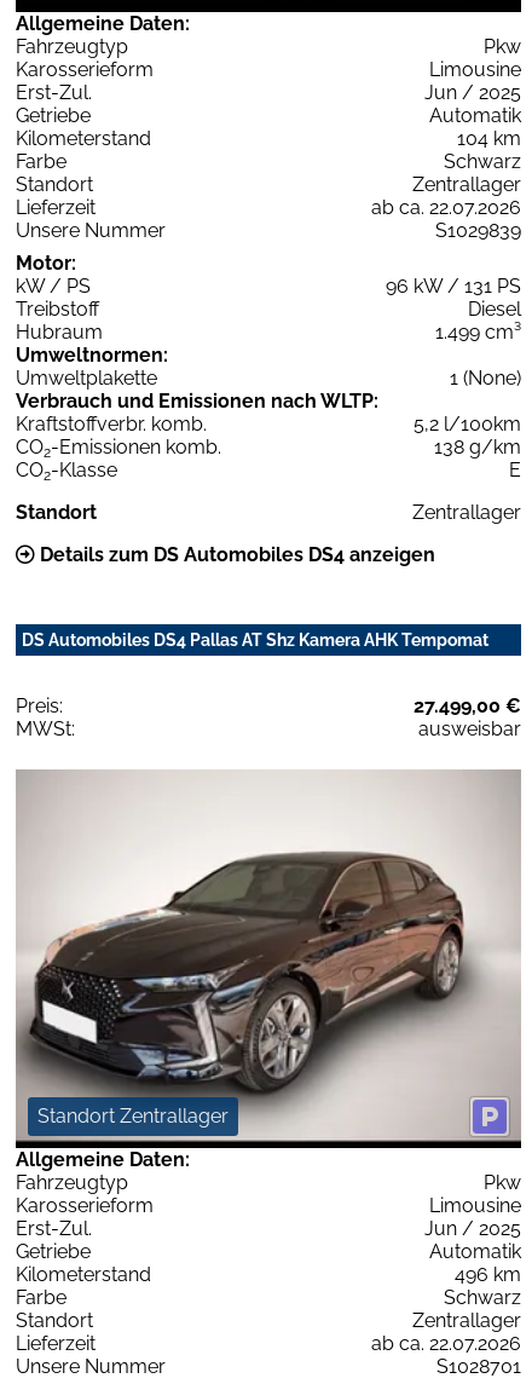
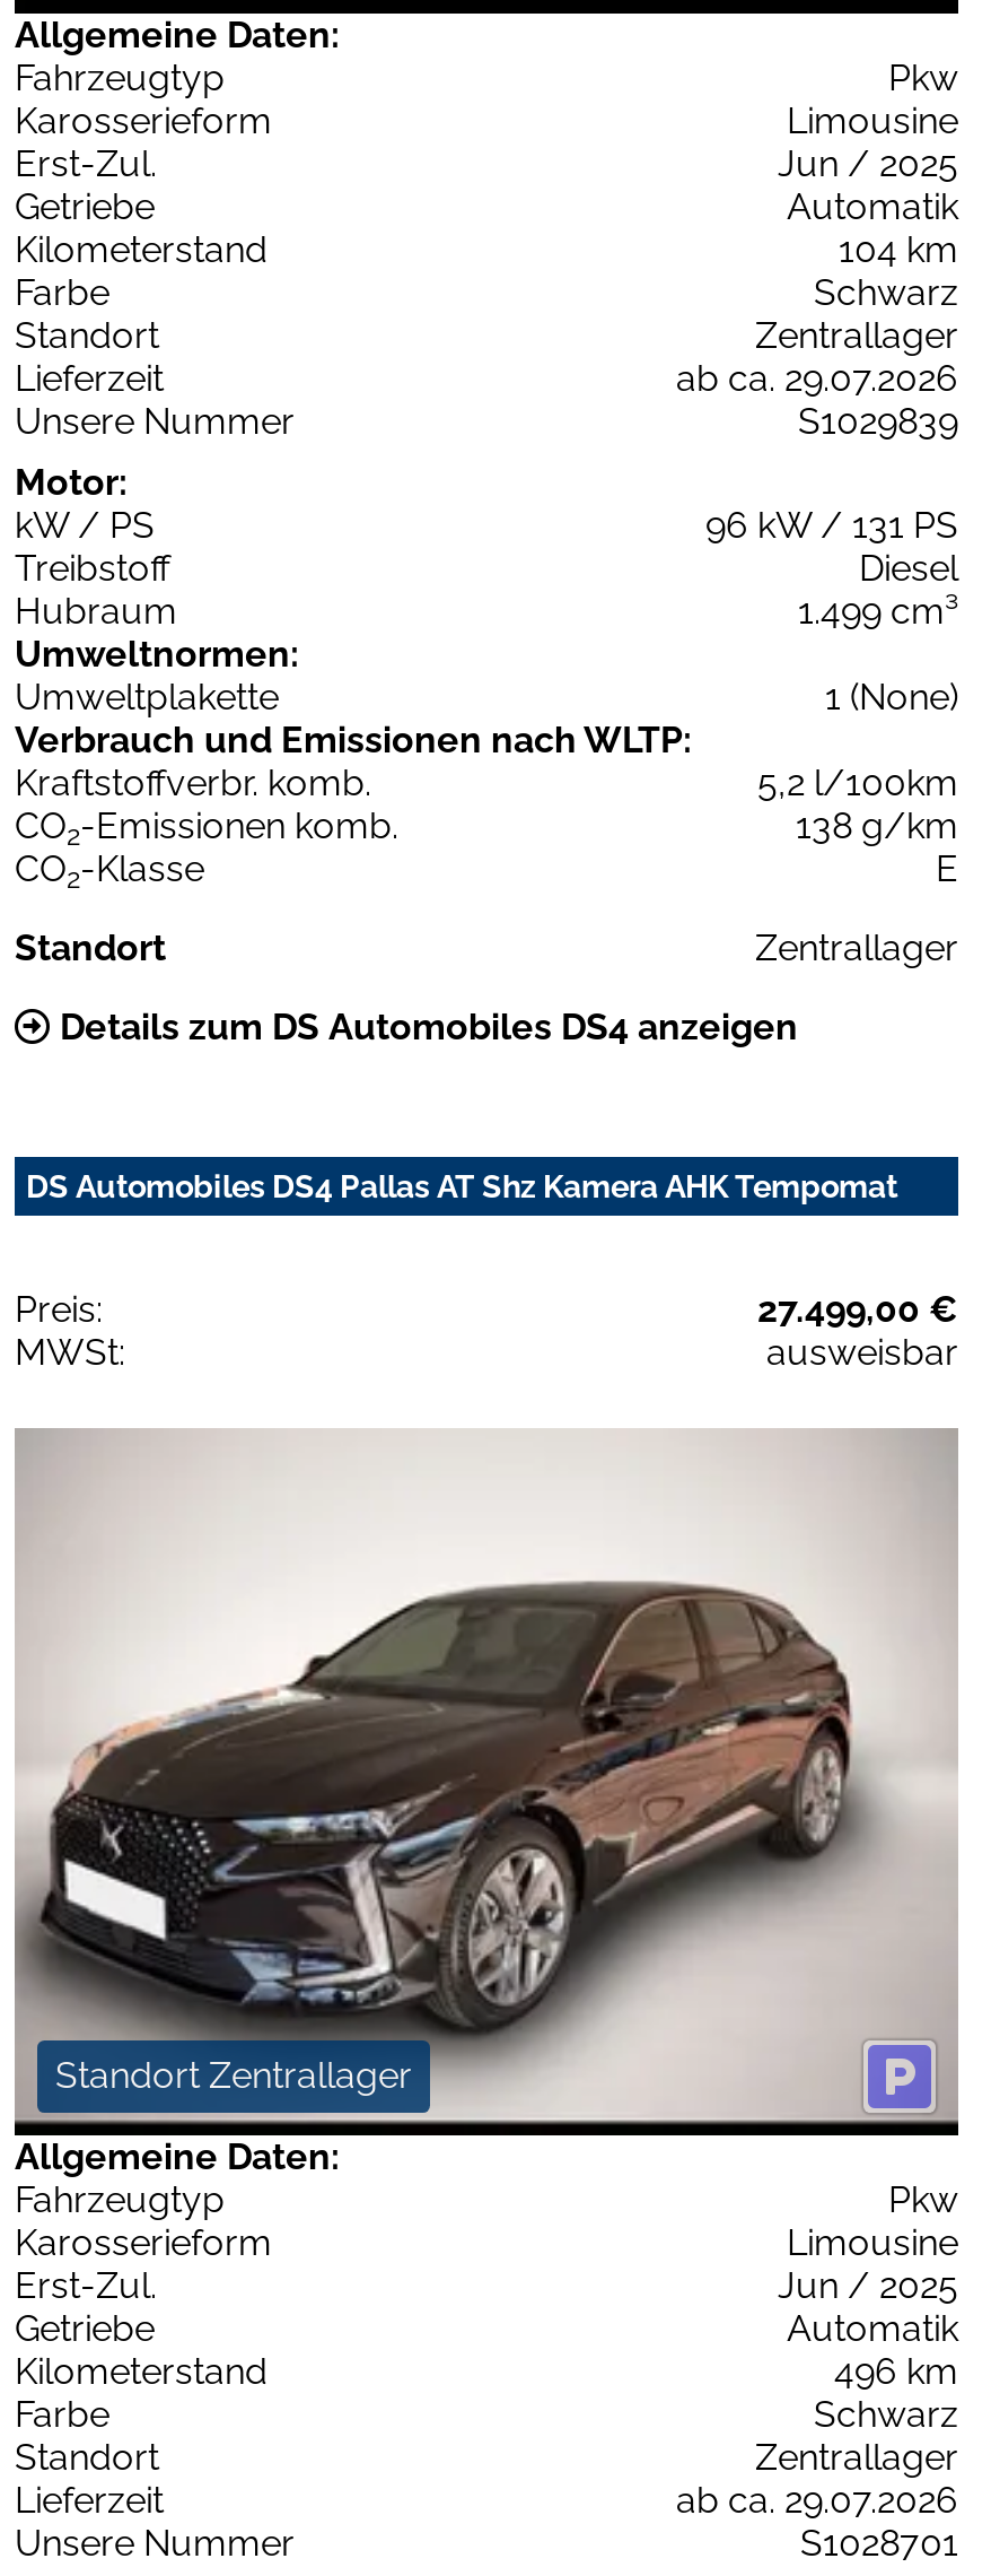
[371,196,521,219] ab ca. 22.07.2026 -> [676,356,958,399] ab ca. 29.07.2026
[371,1332,521,1355] ab ca. 22.07.2026 -> [676,2479,958,2522] ab ca. 29.07.2026

